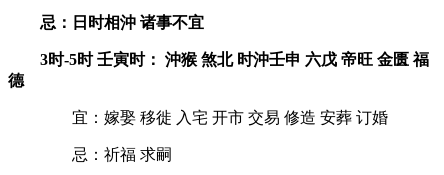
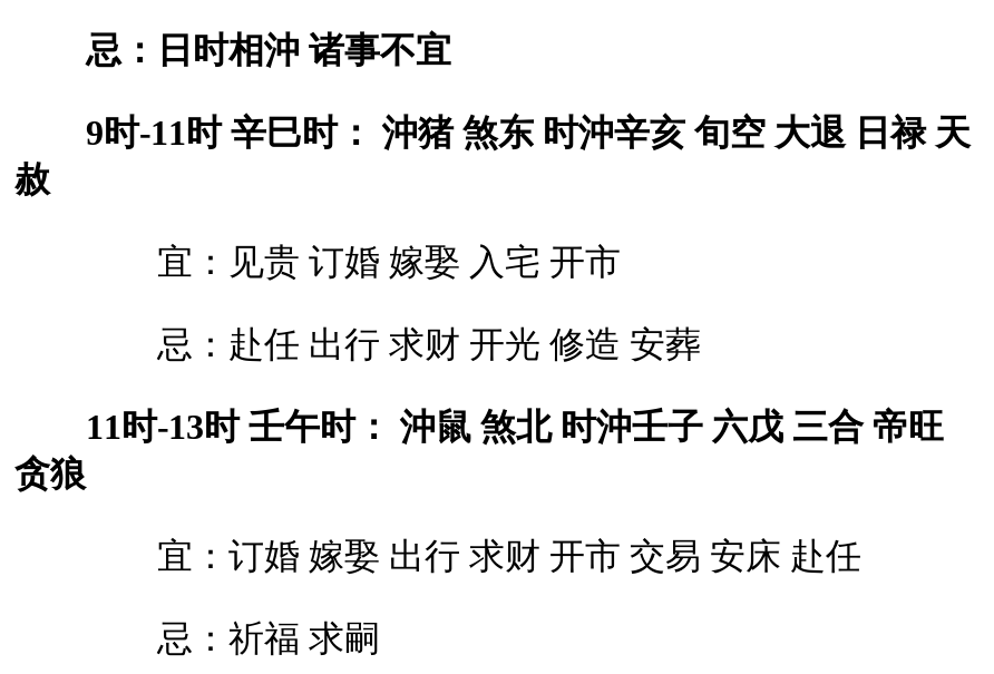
[8,51,429,126] 3时-5时 壬寅时： 沖猴 煞北 时沖壬申 六戊 帝旺 金匮 福 | 德 | 宜：嫁娶 移徙 入宅 开市 交易 修造 安葬 订婚 -> [14,114,971,575] 9时-11时 辛巳时： 沖猪 煞东 时沖辛亥 旬空 大退 日禄 天 | 赦 | 宜：见贵 订婚 嫁娶 入宅 开市 | 忌：赴任 出行 求财 开光 修造 安葬 | 11时-13时 壬午时： 沖鼠 煞北 时沖壬子 六戊 三合 帝旺 | 贪狼 | 宜：订婚 嫁娶 出行 求财 开市 交易 安床 赴任

